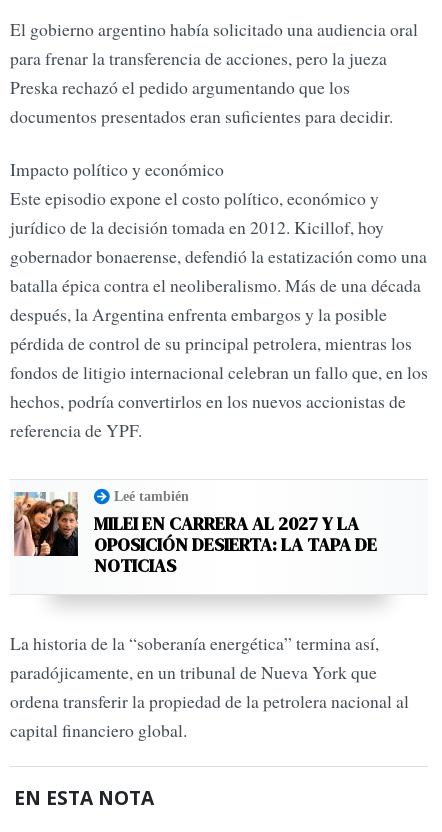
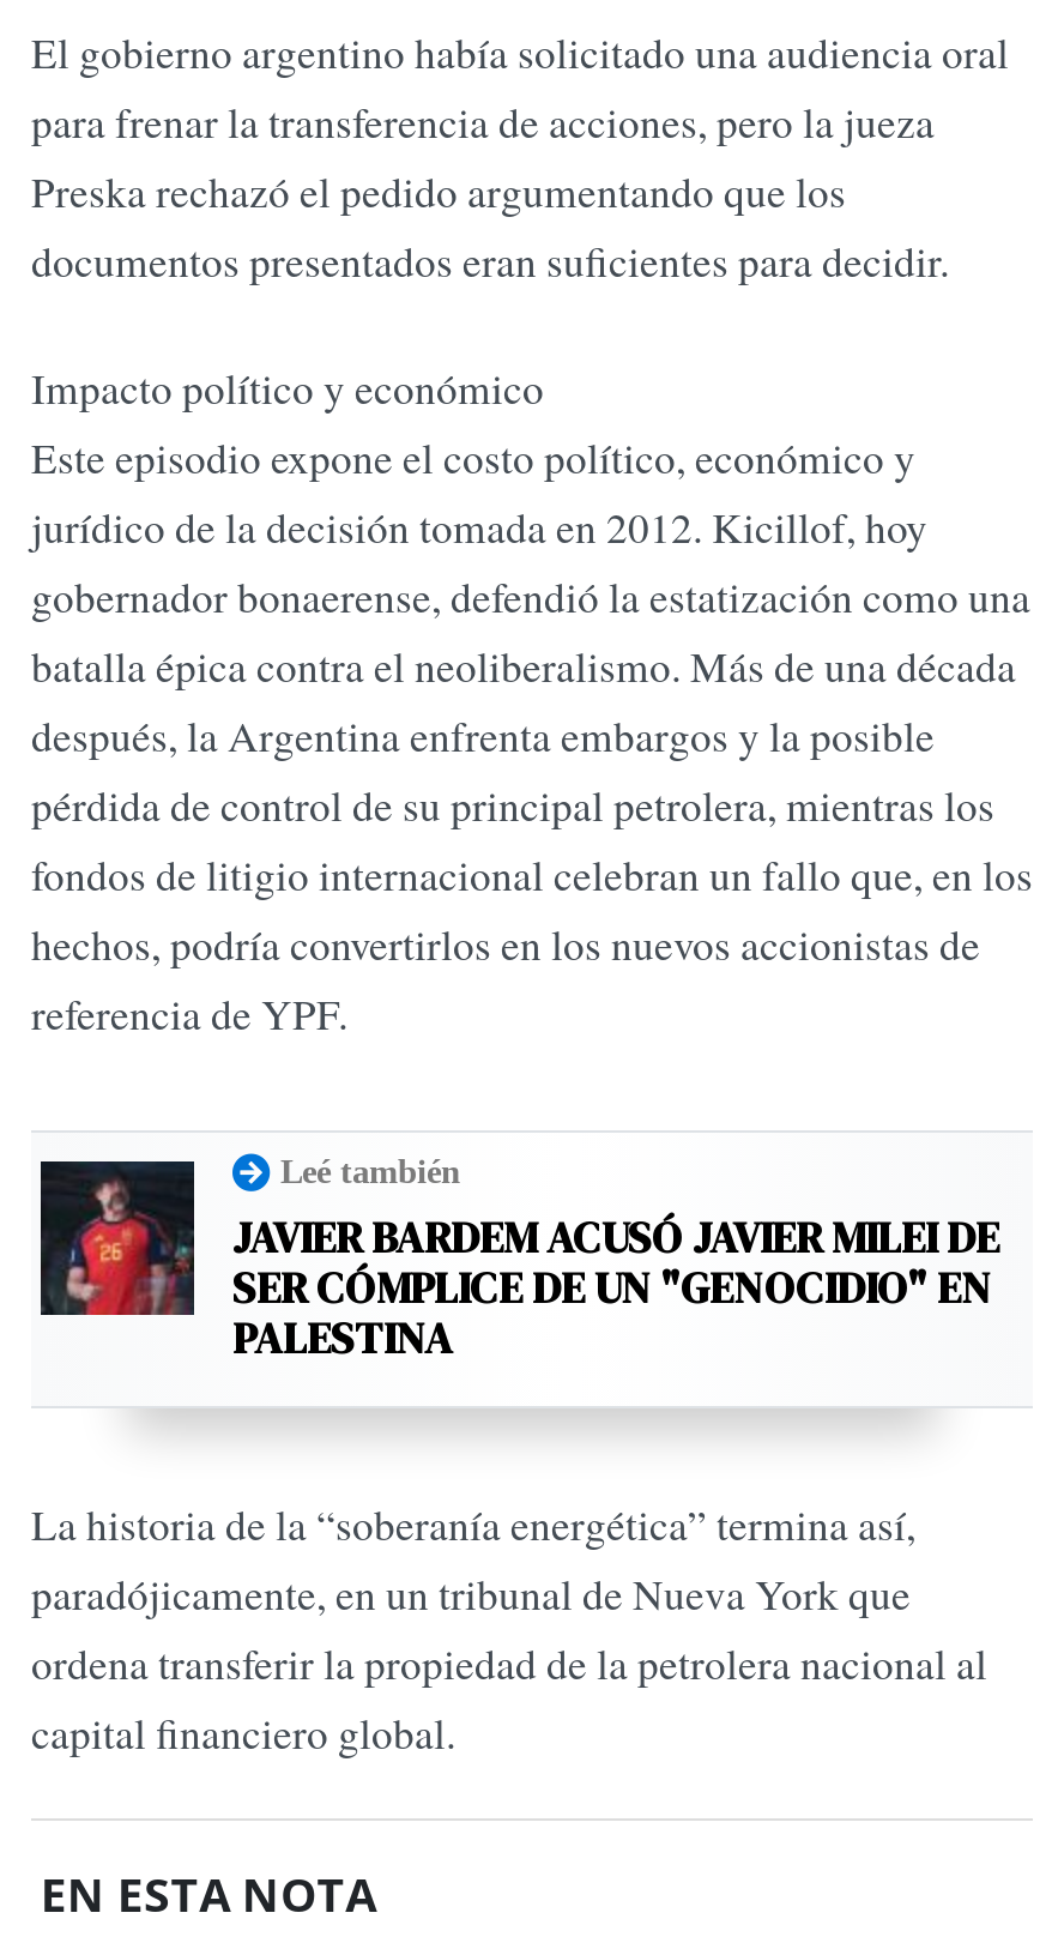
[13,492,377,578] [image] | MILEI EN CARRERA AL 2027 Y LA | OPOSICIÓN DESIERTA: LA TAPA DE | NOTICIAS -> [38,1159,999,1369] [image] | JAVIER BARDEM ACUSÓ JAVIER MILEI DE | SER CÓMPLICE DE UN "GENOCIDIO" EN | PALESTINA

